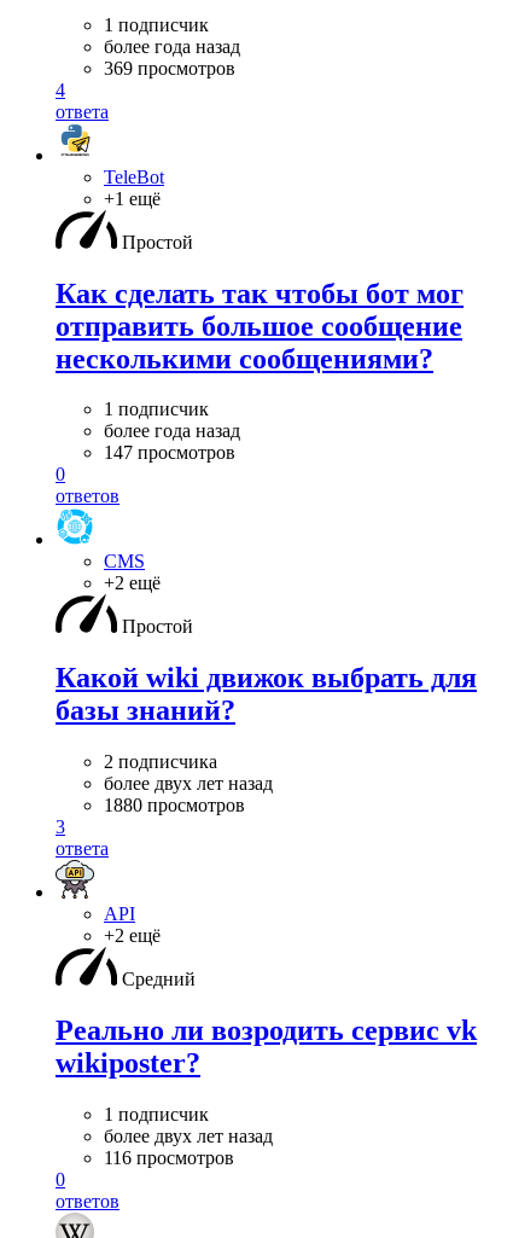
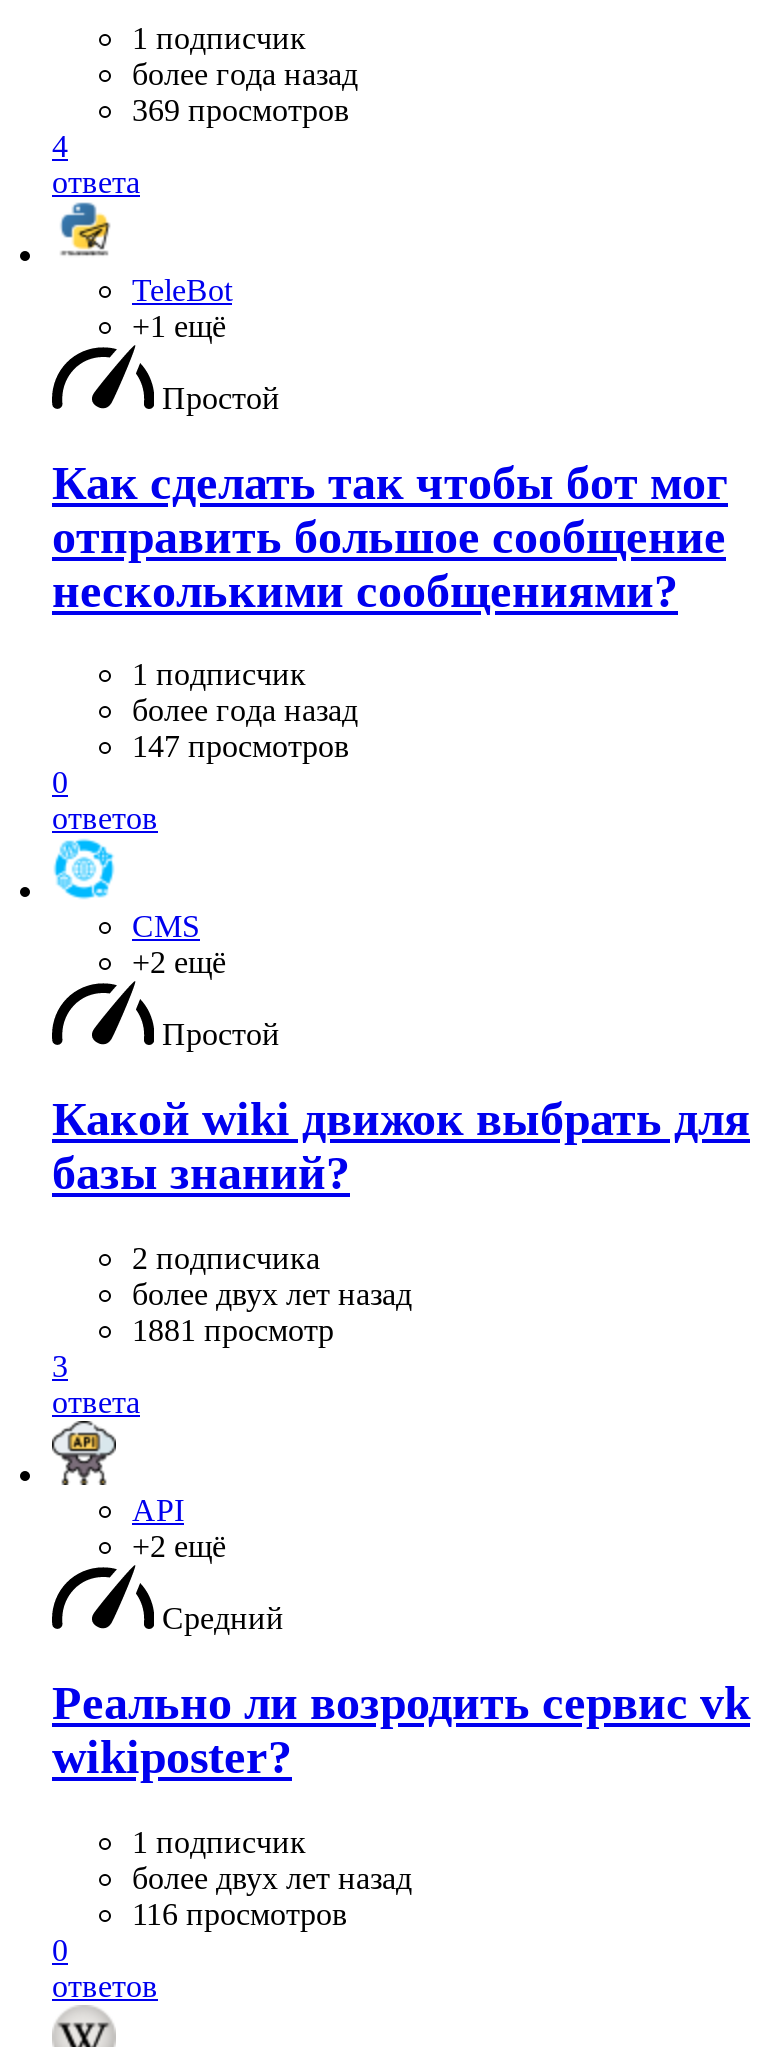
[104,795,245,816] 1880 просмотров -> [132,1314,334,1348] 1881 просмотр

